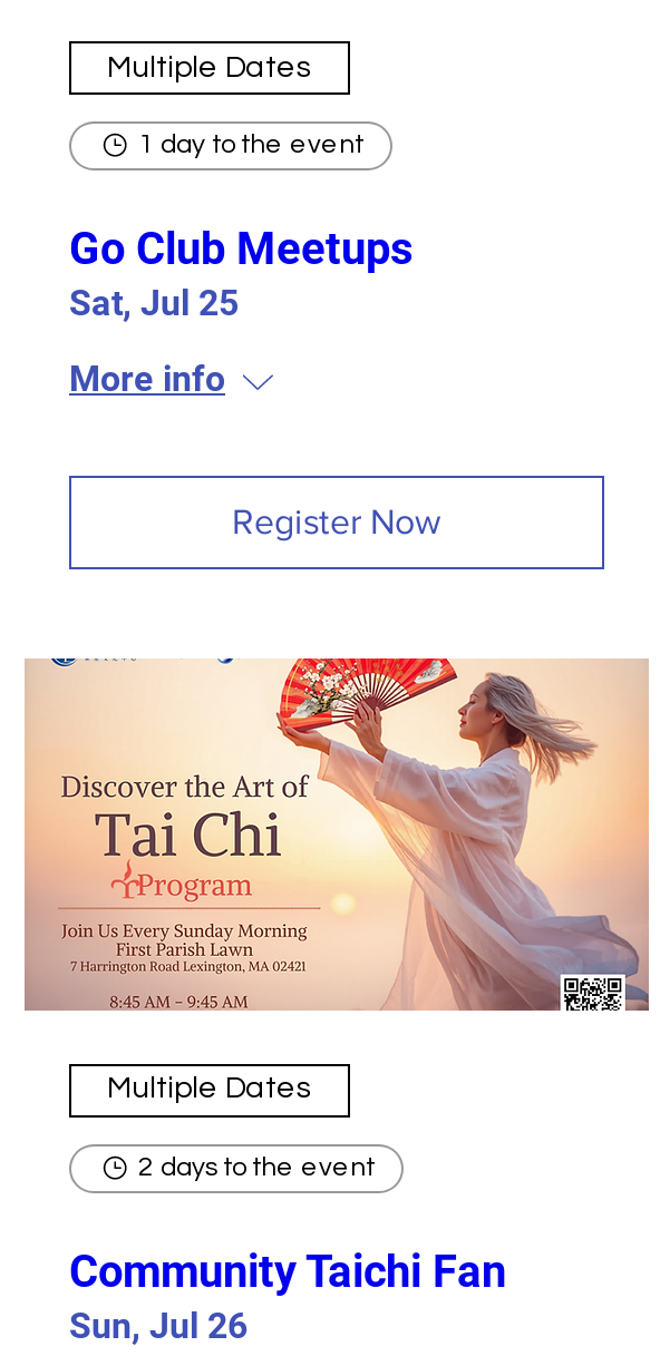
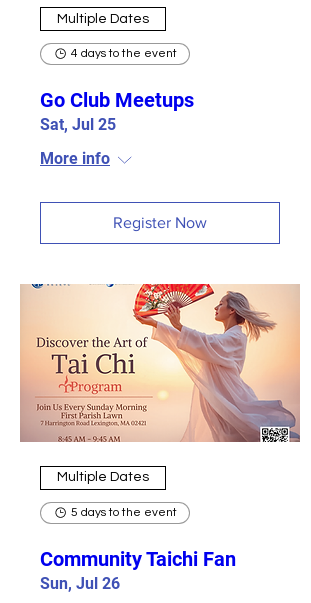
[138,130,363,159] 1 day to the event -> [71,47,177,60] 4 days to the event
[138,1152,375,1181] 2 days to the event -> [71,505,177,518] 5 days to the event

